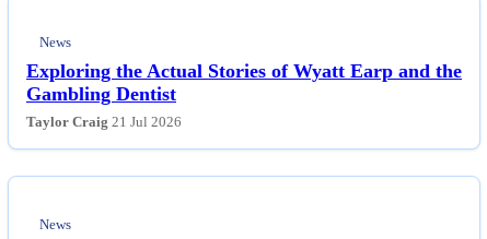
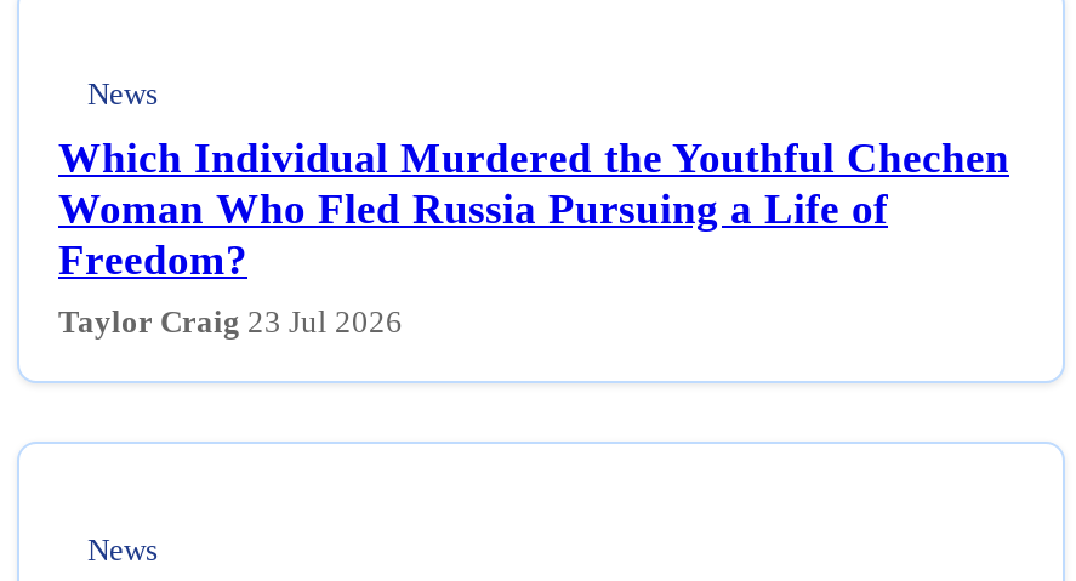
[26,60,462,130] Exploring the Actual Stories of Wyatt Earp and the | Gambling Dentist | Taylor Craig 21 Jul 2026 -> [58,134,1009,340] Which Individual Murdered the Youthful Chechen | Woman Who Fled Russia Pursuing a Life of | Freedom? | Taylor Craig 23 Jul 2026

